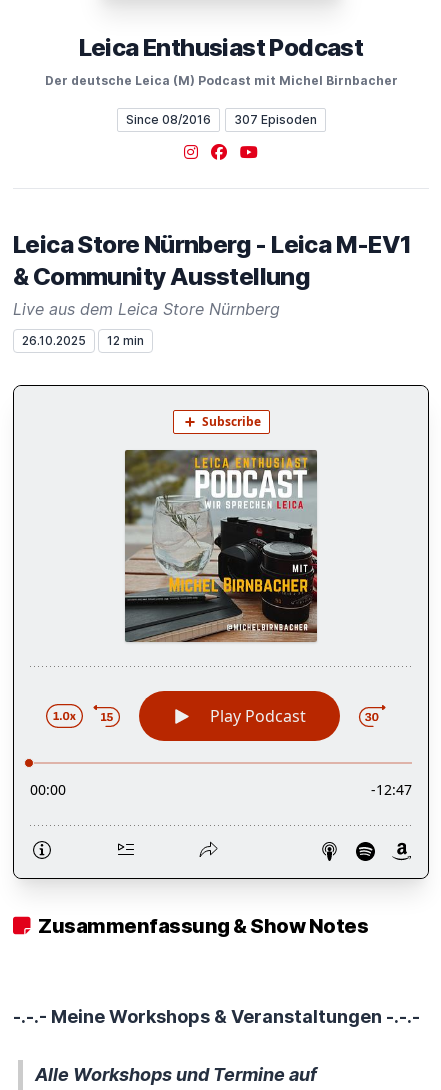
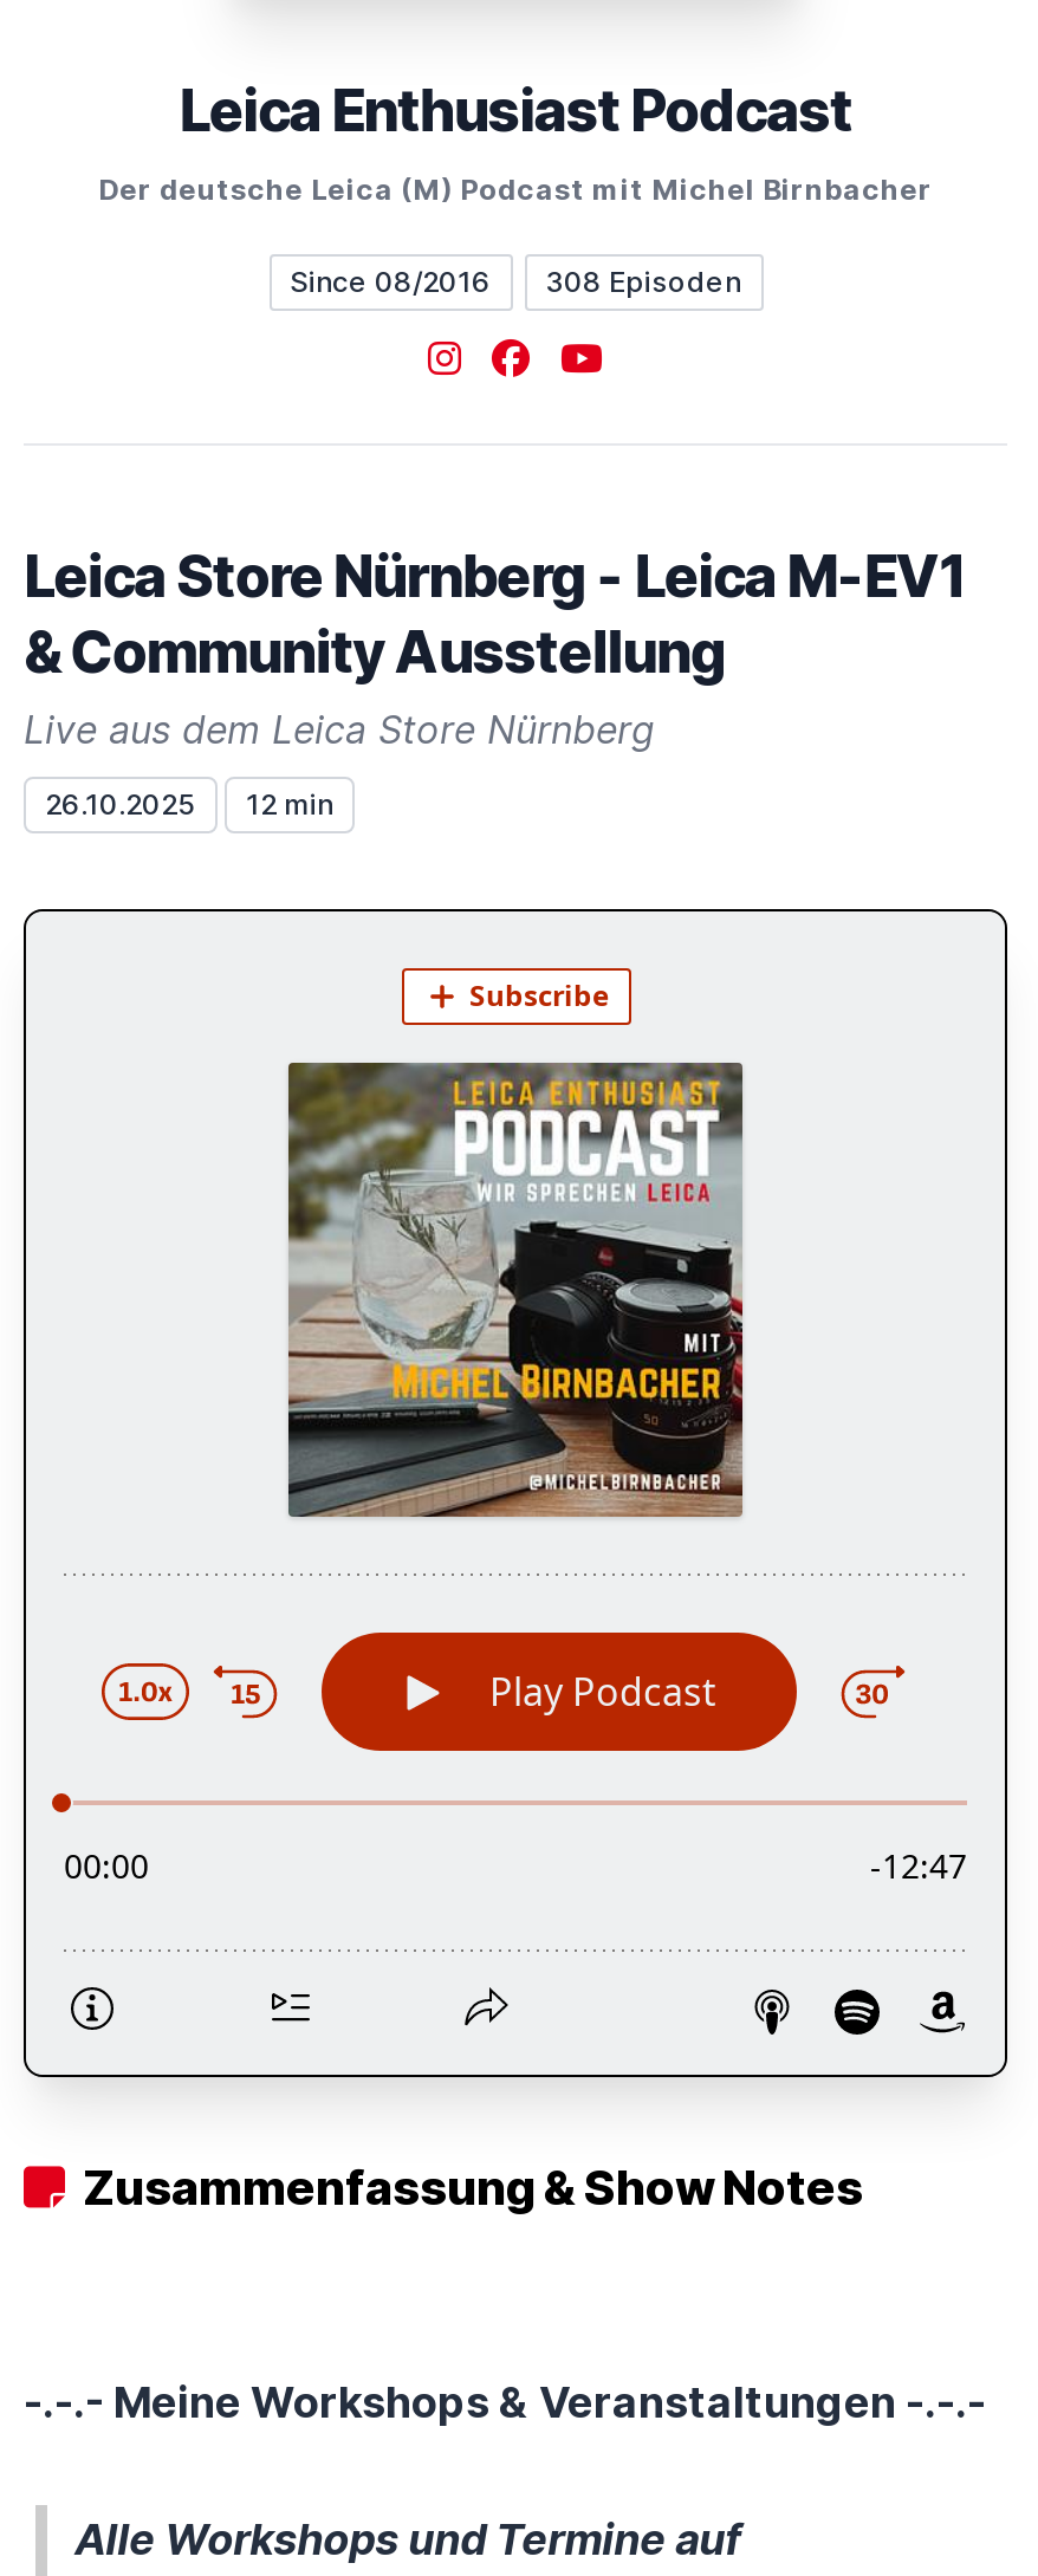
[125,112,316,127] Since 08/2016 307 Episoden -> [290,264,741,299] Since 08/2016 308 Episoden

